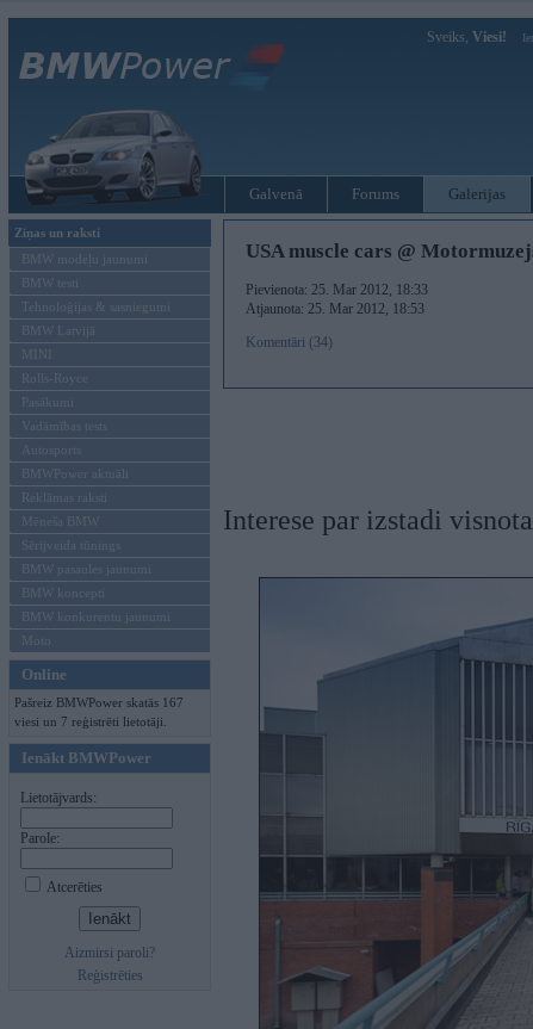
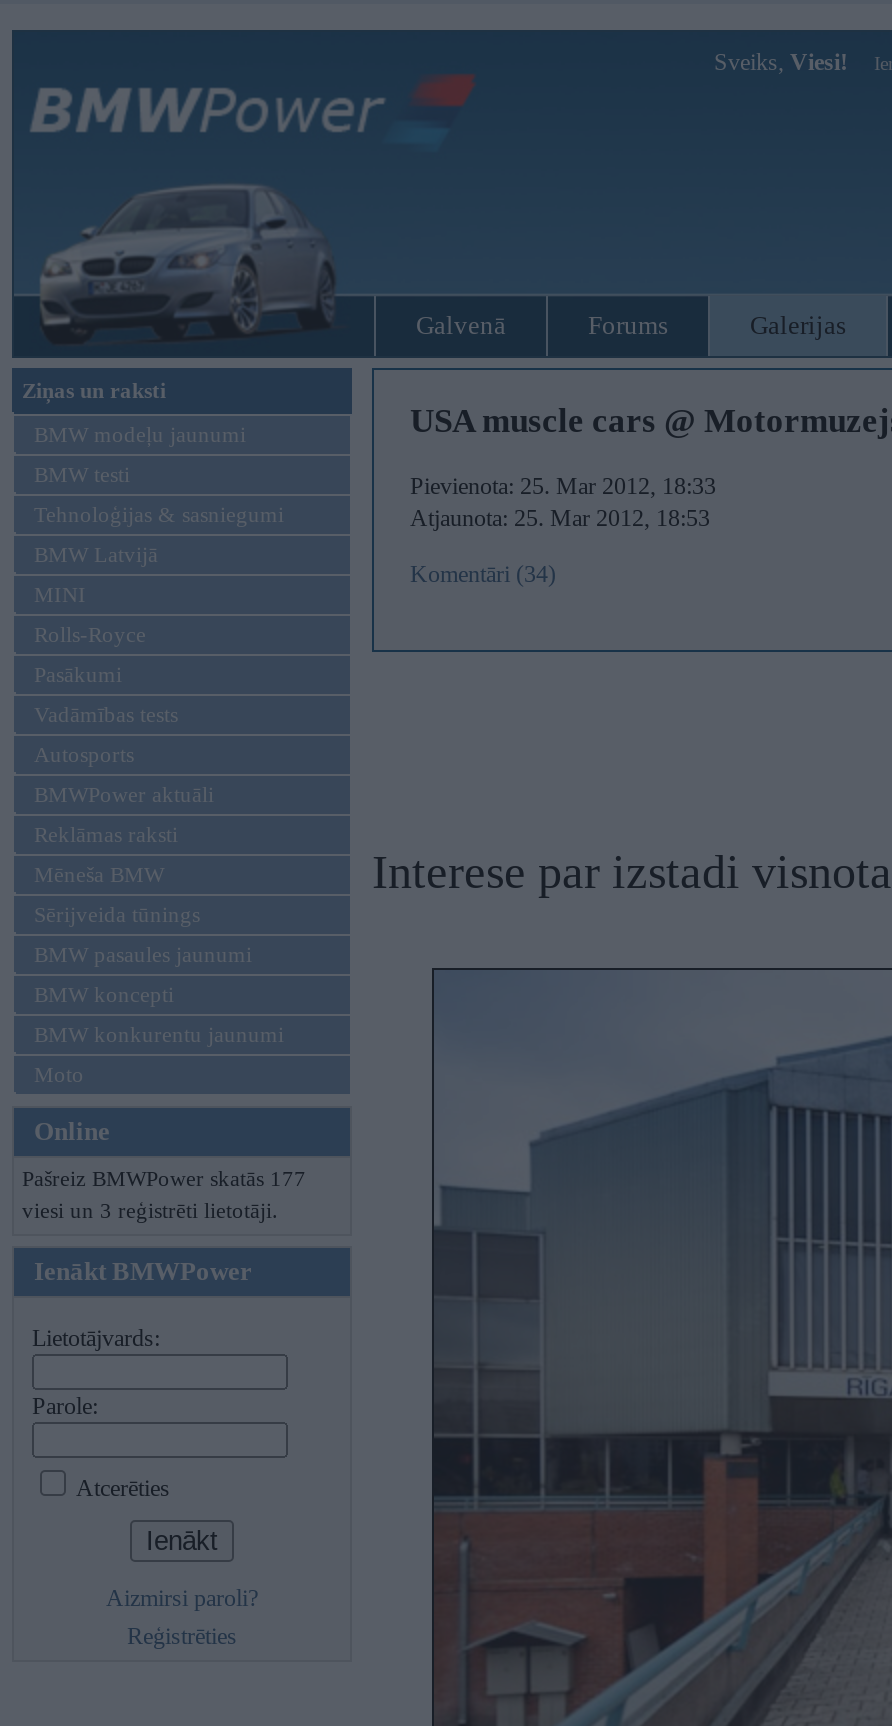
[14,695,184,709] Pašreiz BMWPower skatās 167 -> [22,1166,306,1190] Pašreiz BMWPower skatās 177
[14,714,167,729] viesi un 7 reģistrēti lietotāji. -> [22,1198,278,1222] viesi un 3 reģistrēti lietotāji.

